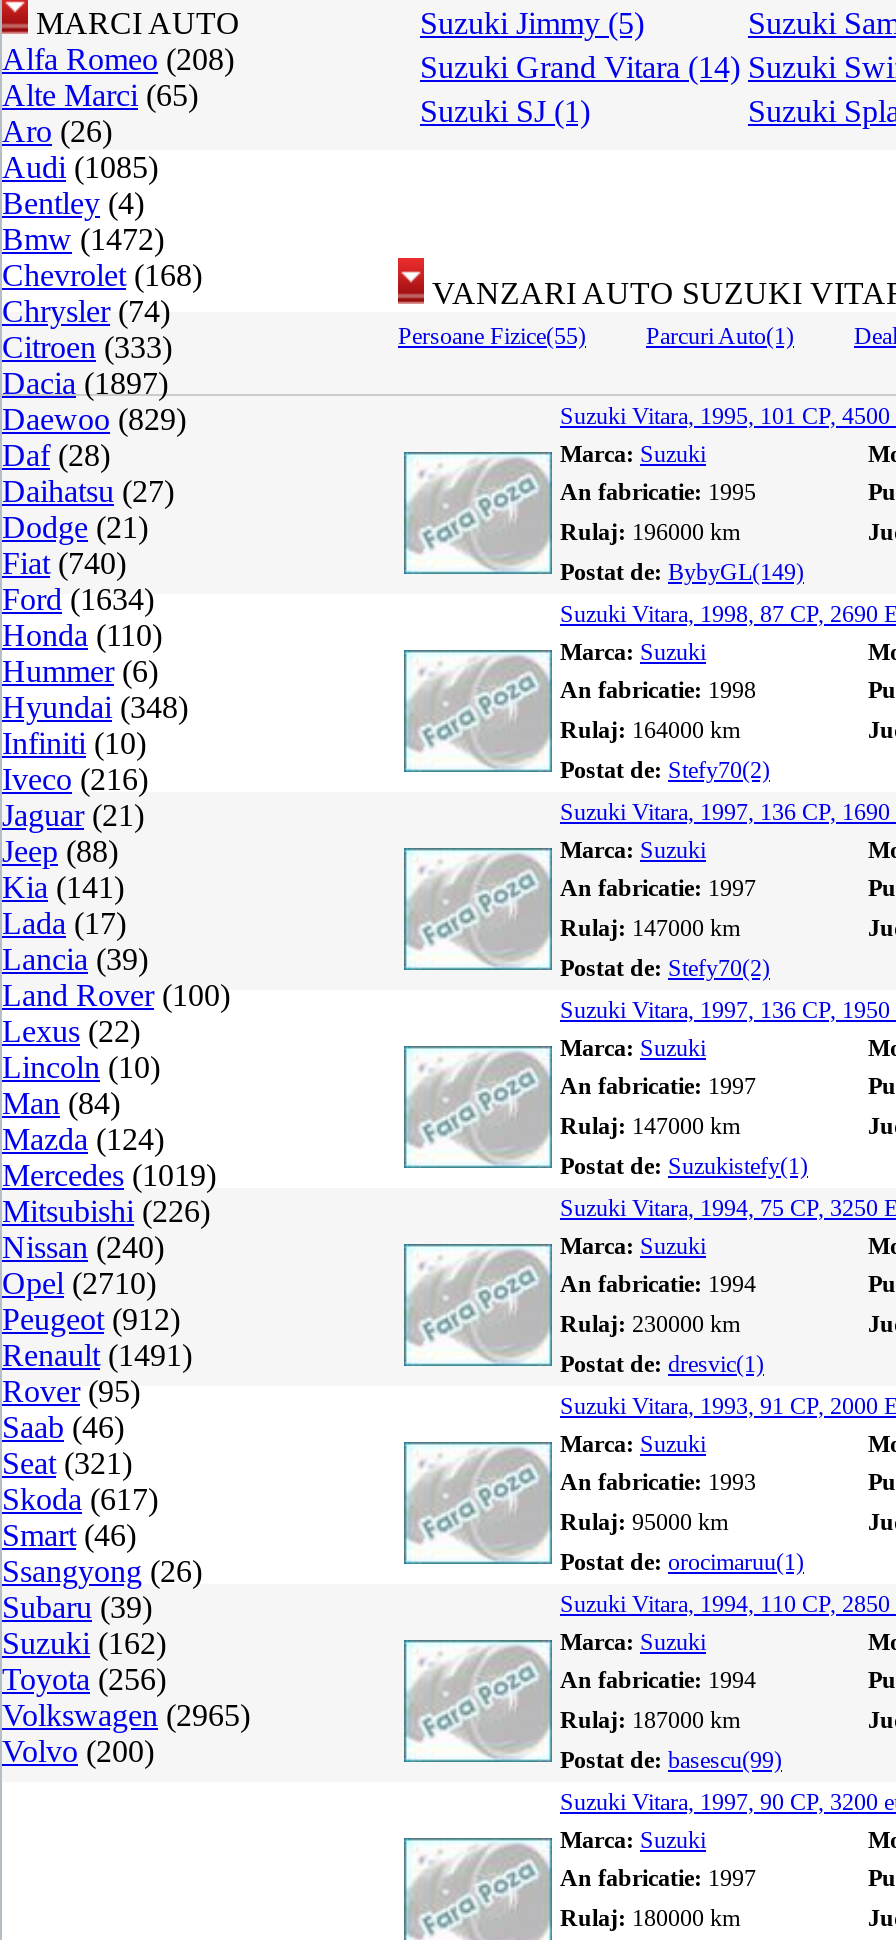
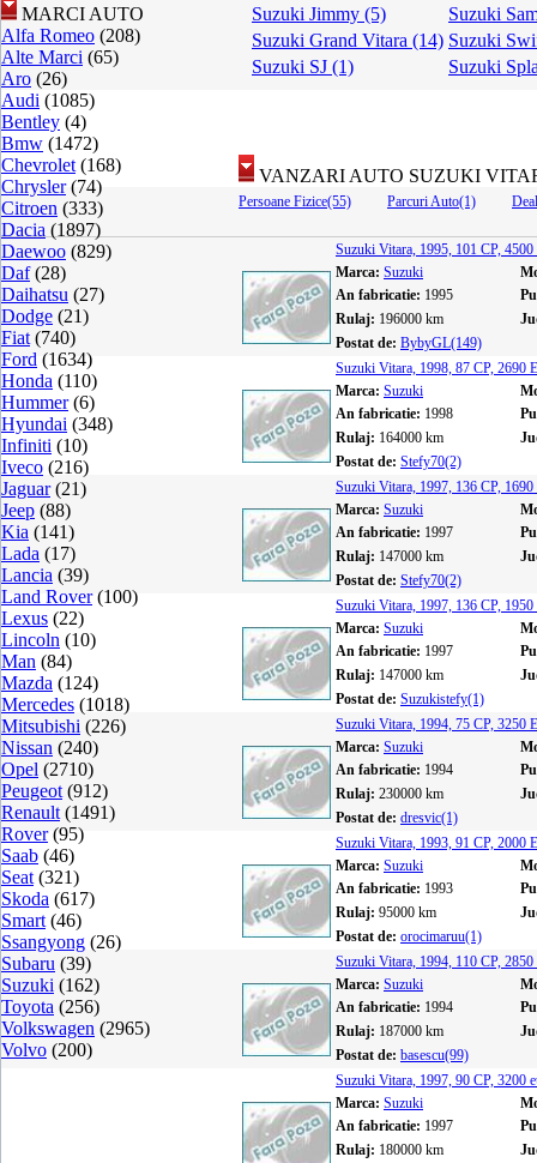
[2,1158,216,1192] Mercedes (1019) -> [1,694,129,715] Mercedes (1018)

